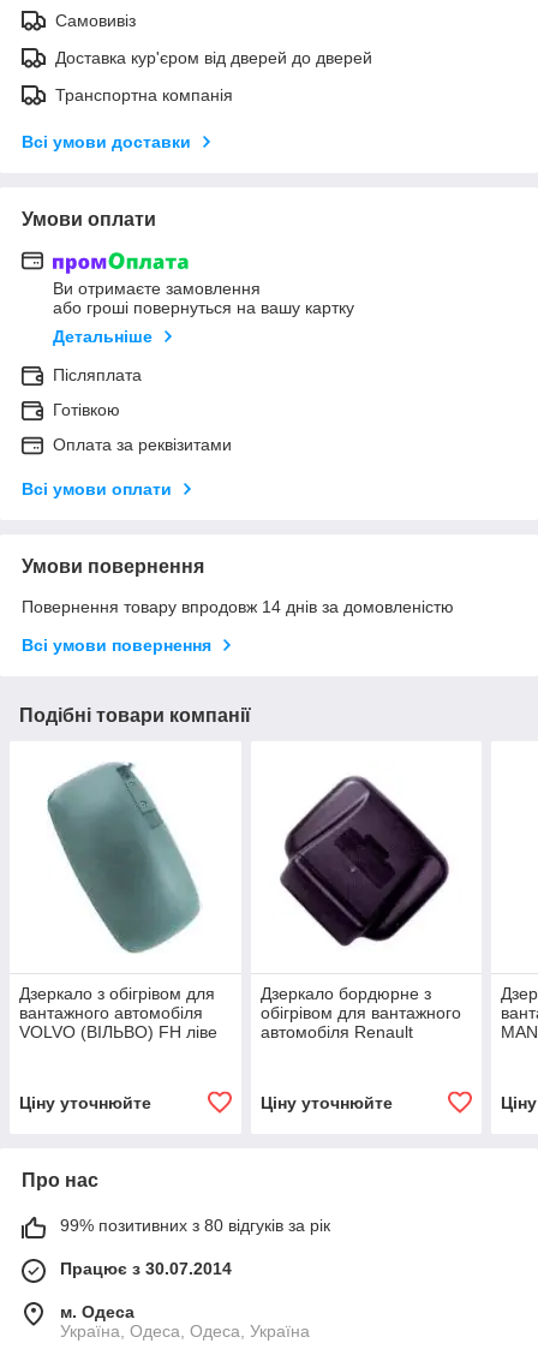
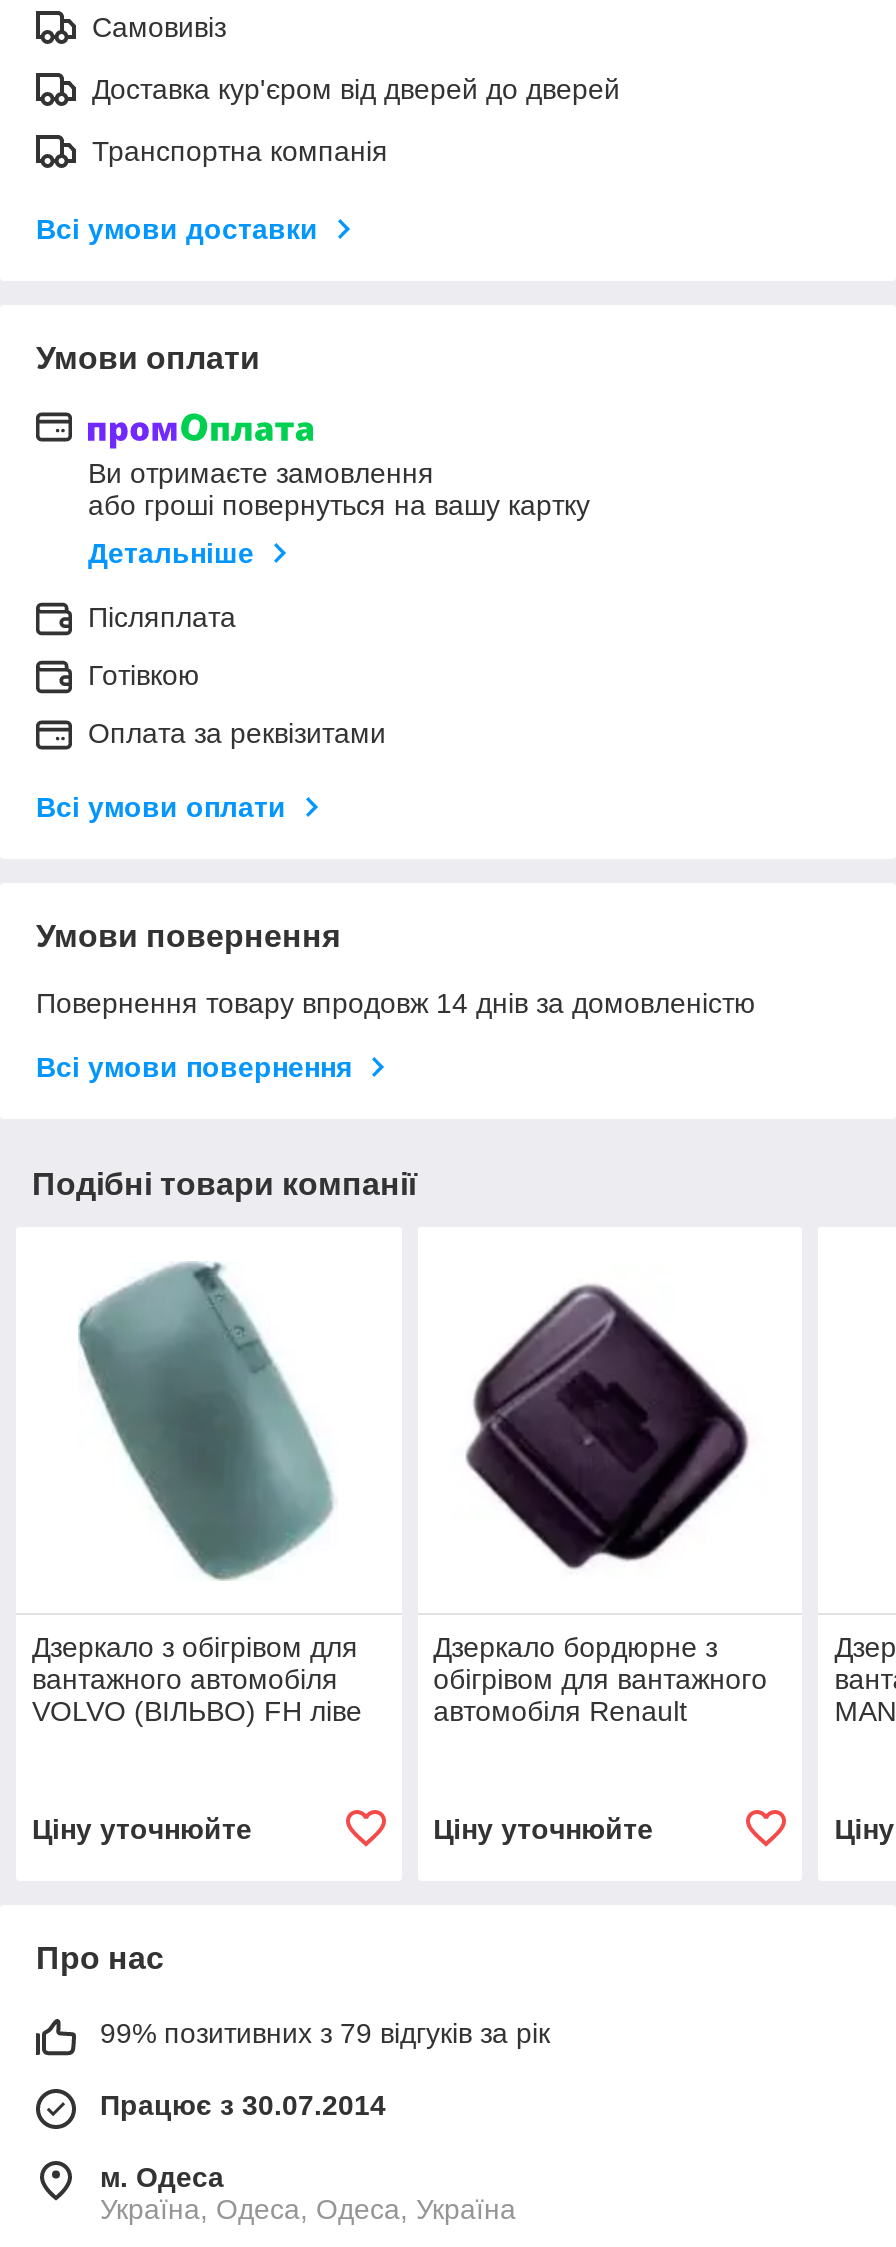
[60,1215,330,1235] 99% позитивних з 80 відгуків за рік -> [100,2017,550,2049] 99% позитивних з 79 відгуків за рік

